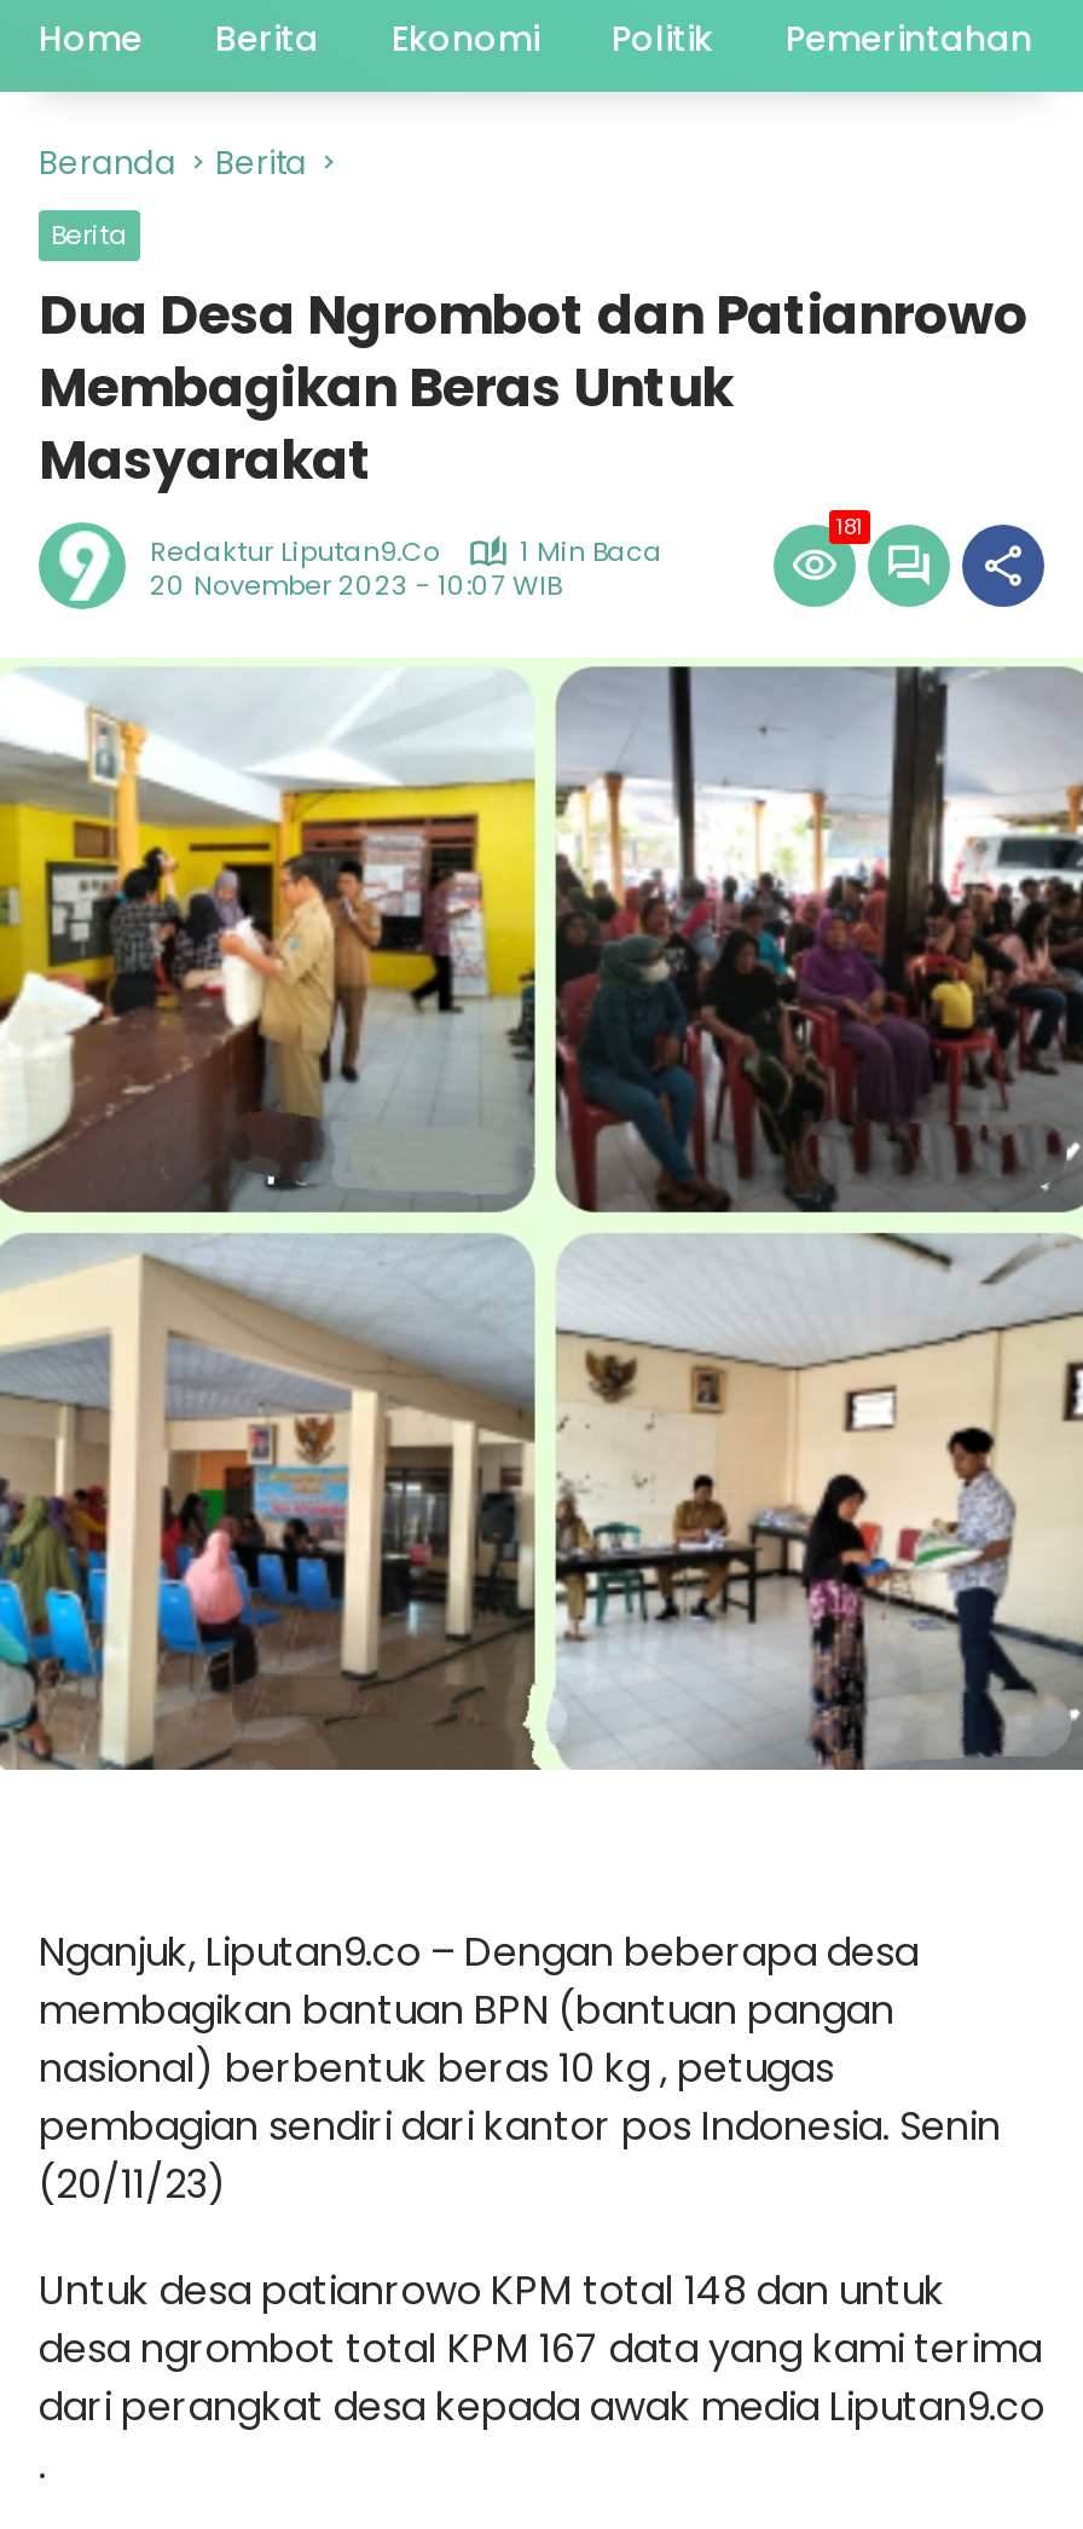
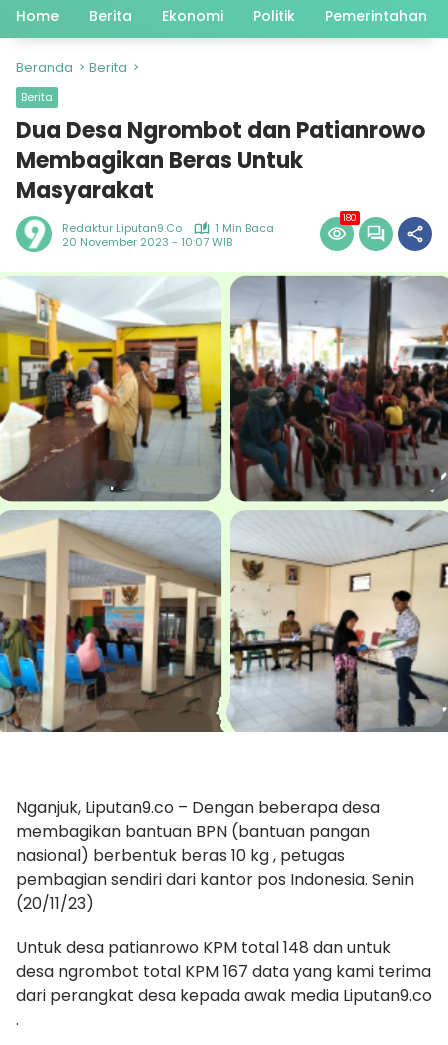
[836,513,863,542] 181 -> [343,212,357,224] 180

